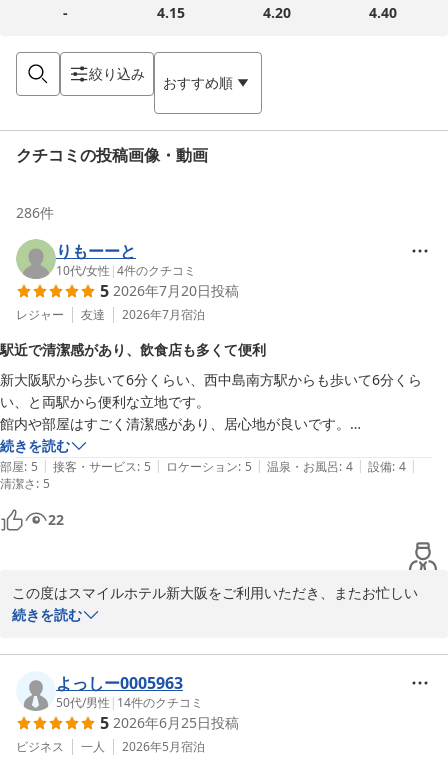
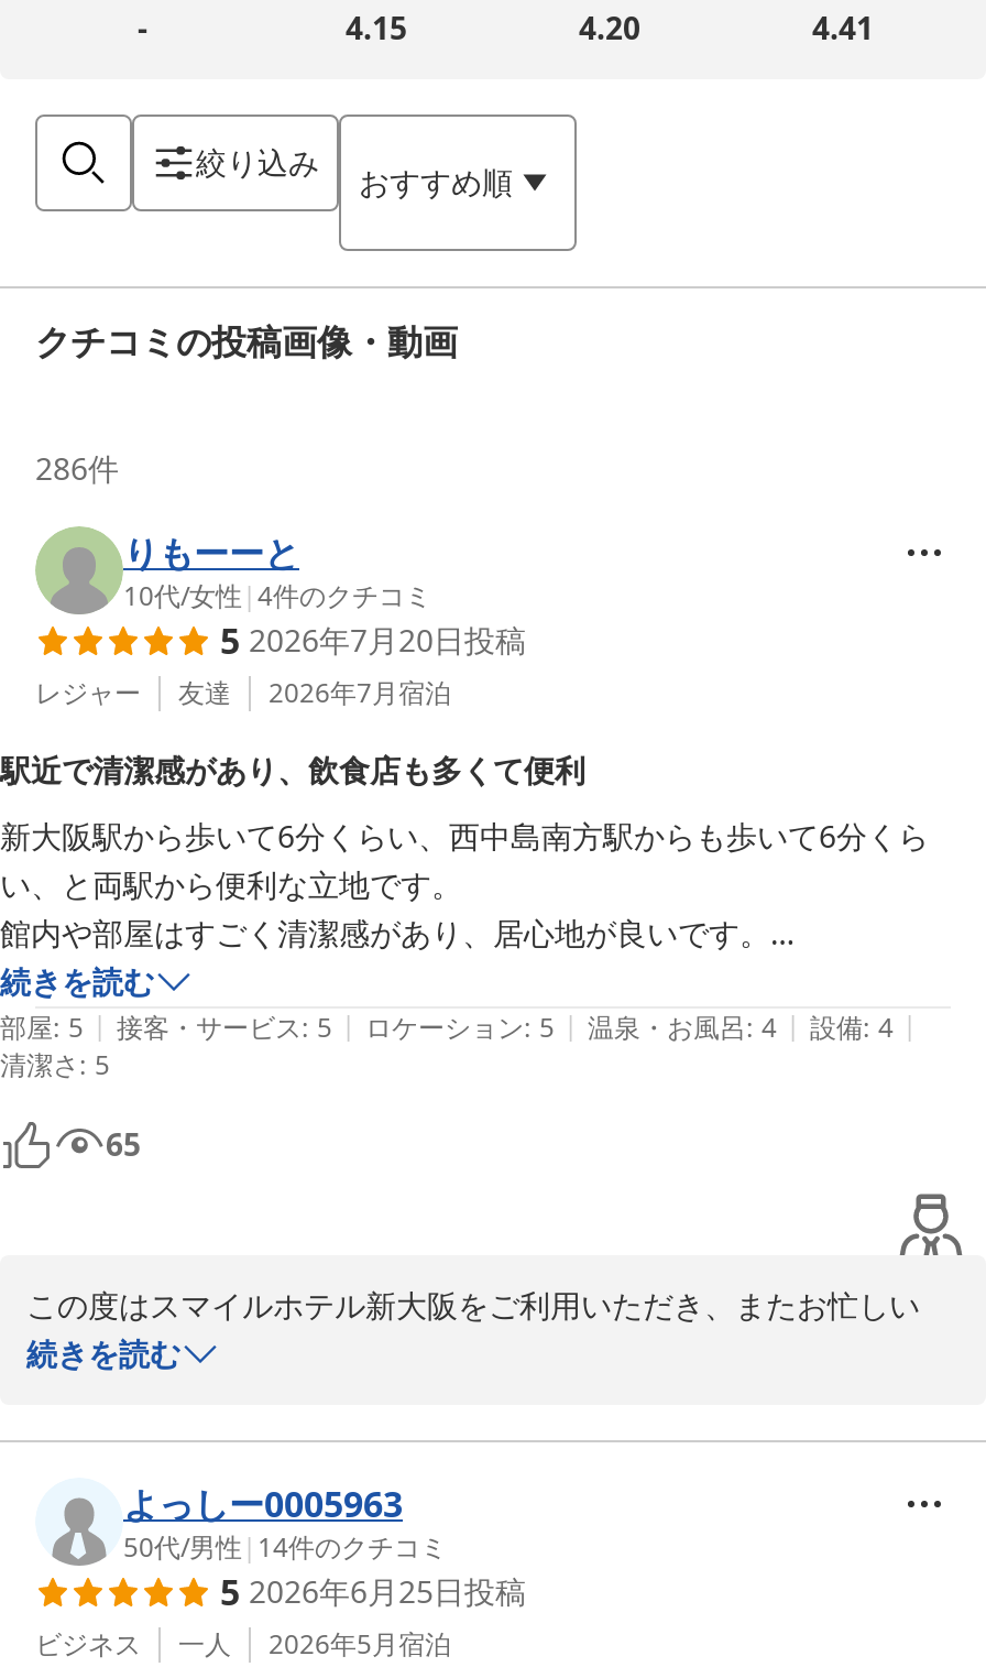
[369,3,397,22] 4.40 -> [812,7,874,48] 4.41
[48,510,64,529] 22 -> [106,1123,141,1165] 65

